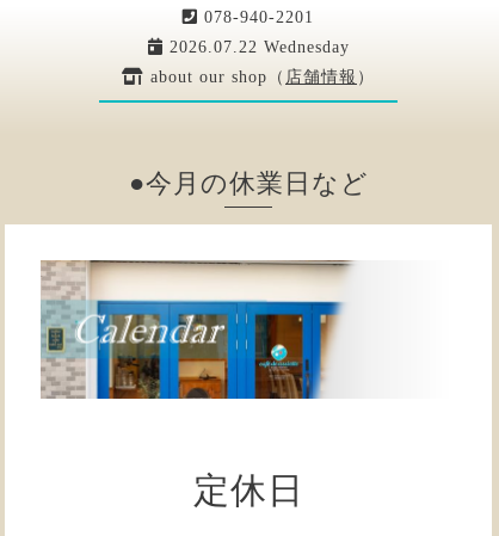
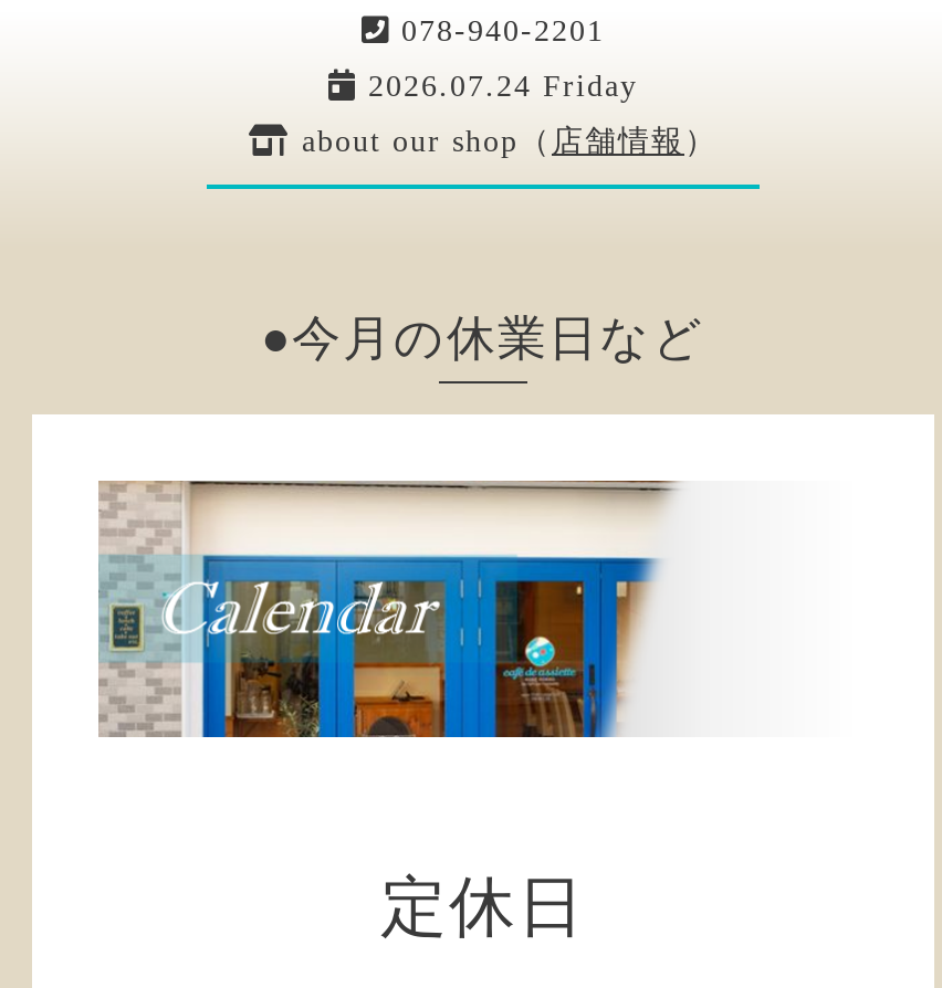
[163,38,349,56] 2026.07.22 Wednesday -> [357,70,638,103] 2026.07.24 Friday

